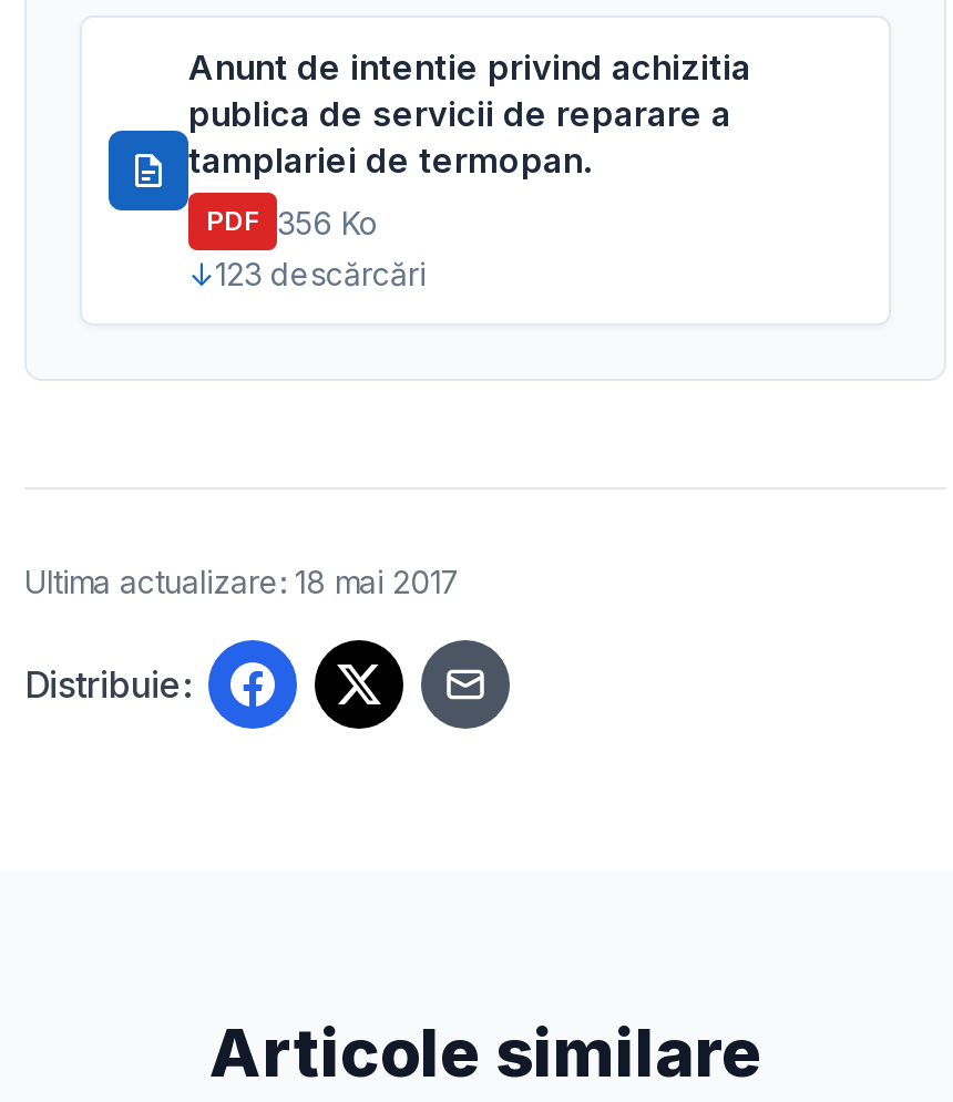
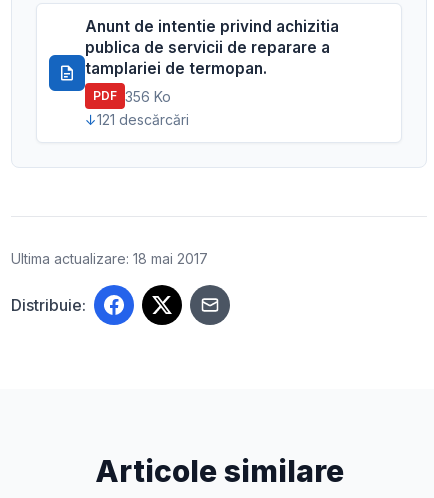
[215,255,426,292] 123 descărcări -> [97,111,189,128] 121 descărcări

